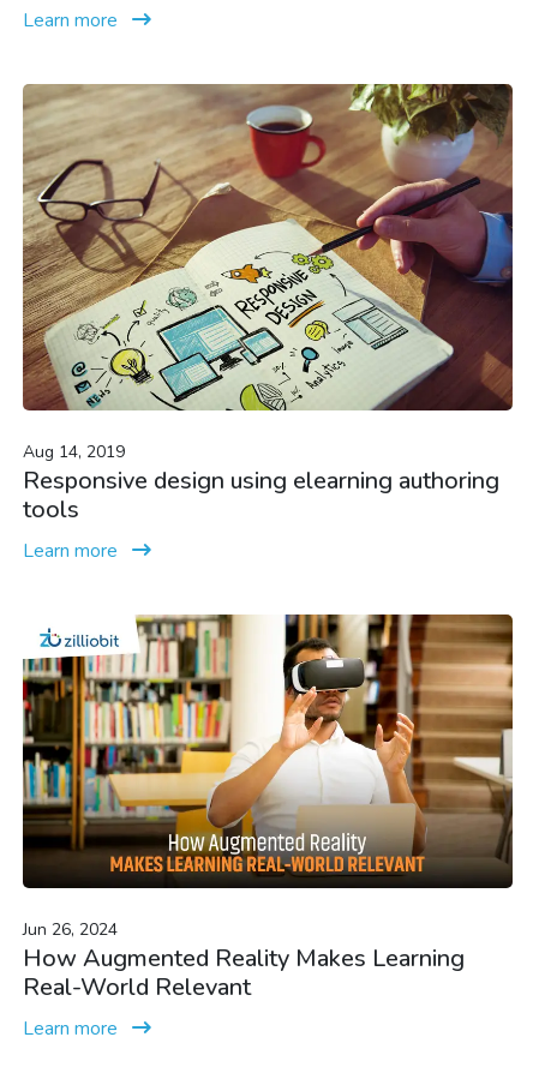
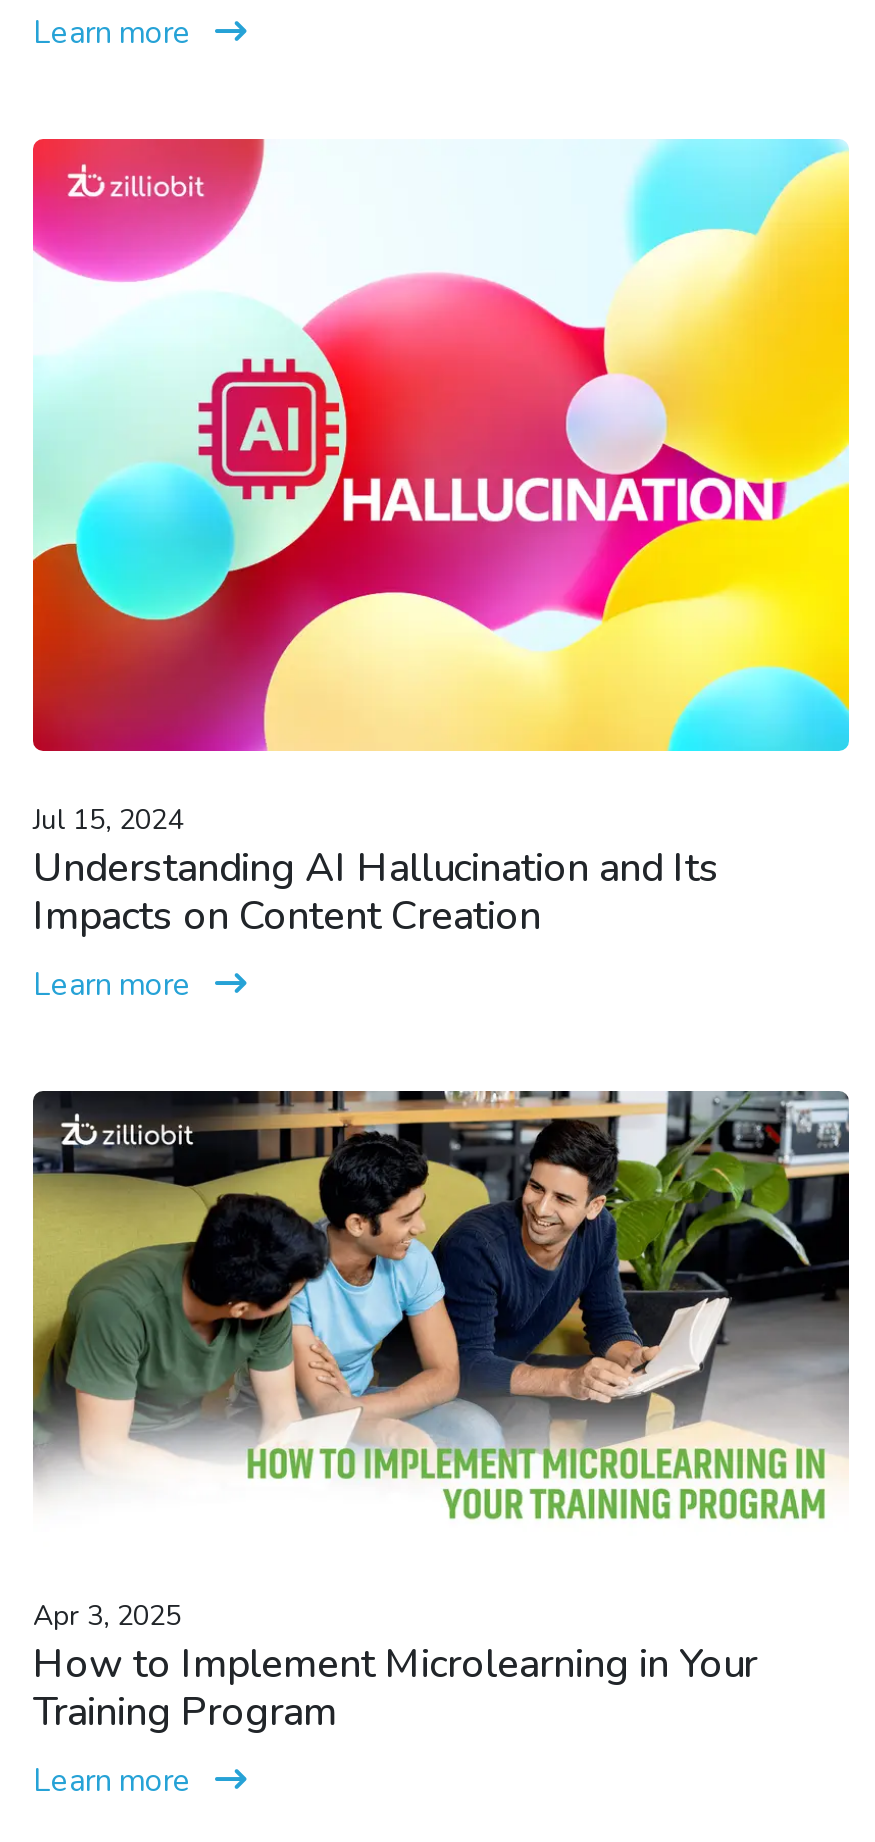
[22,83,514,525] [image] | Aug 14, 2019 | Responsive design using elearning authoring | tools -> [31,137,851,942] [image] | Jul 15, 2024 | Understanding AI Hallucination and Its | Impacts on Content Creation
[22,613,514,1003] [image] | Jun 26, 2024 | How Augmented Reality Makes Learning | Real-World Relevant -> [31,1089,851,1738] [image] | Apr 3, 2025 | How to Implement Microlearning in Your | Training Program

